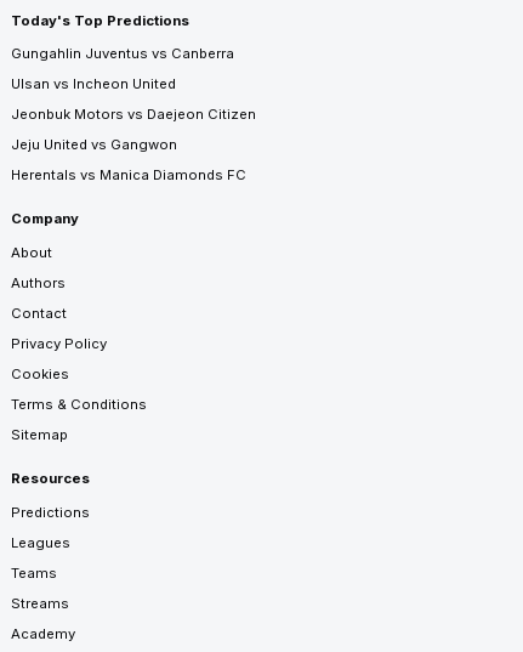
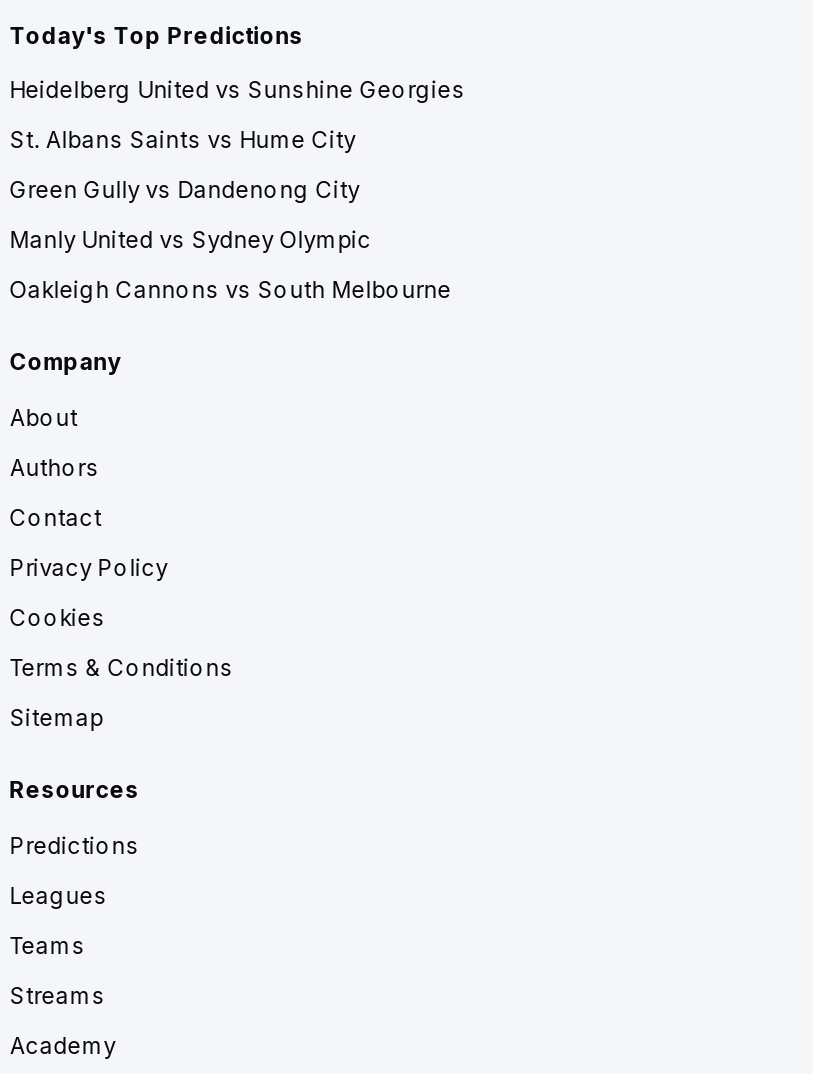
[11,45,234,62] Gungahlin Juventus vs Canberra -> [10,77,466,105] Heidelberg United vs Sunshine Georgies
[11,76,176,93] Ulsan vs Incheon United -> [10,127,356,155] St. Albans Saints vs Hume City
[11,106,256,123] Jeonbuk Motors vs Daejeon Citizen -> [10,177,360,205] Green Gully vs Dandenong City
[11,136,177,153] Jeju United vs Gangwon -> [10,227,372,255] Manly United vs Sydney Olympic
[11,167,246,184] Herentals vs Manica Diamonds FC -> [10,277,452,305] Oakleigh Cannons vs South Melbourne

